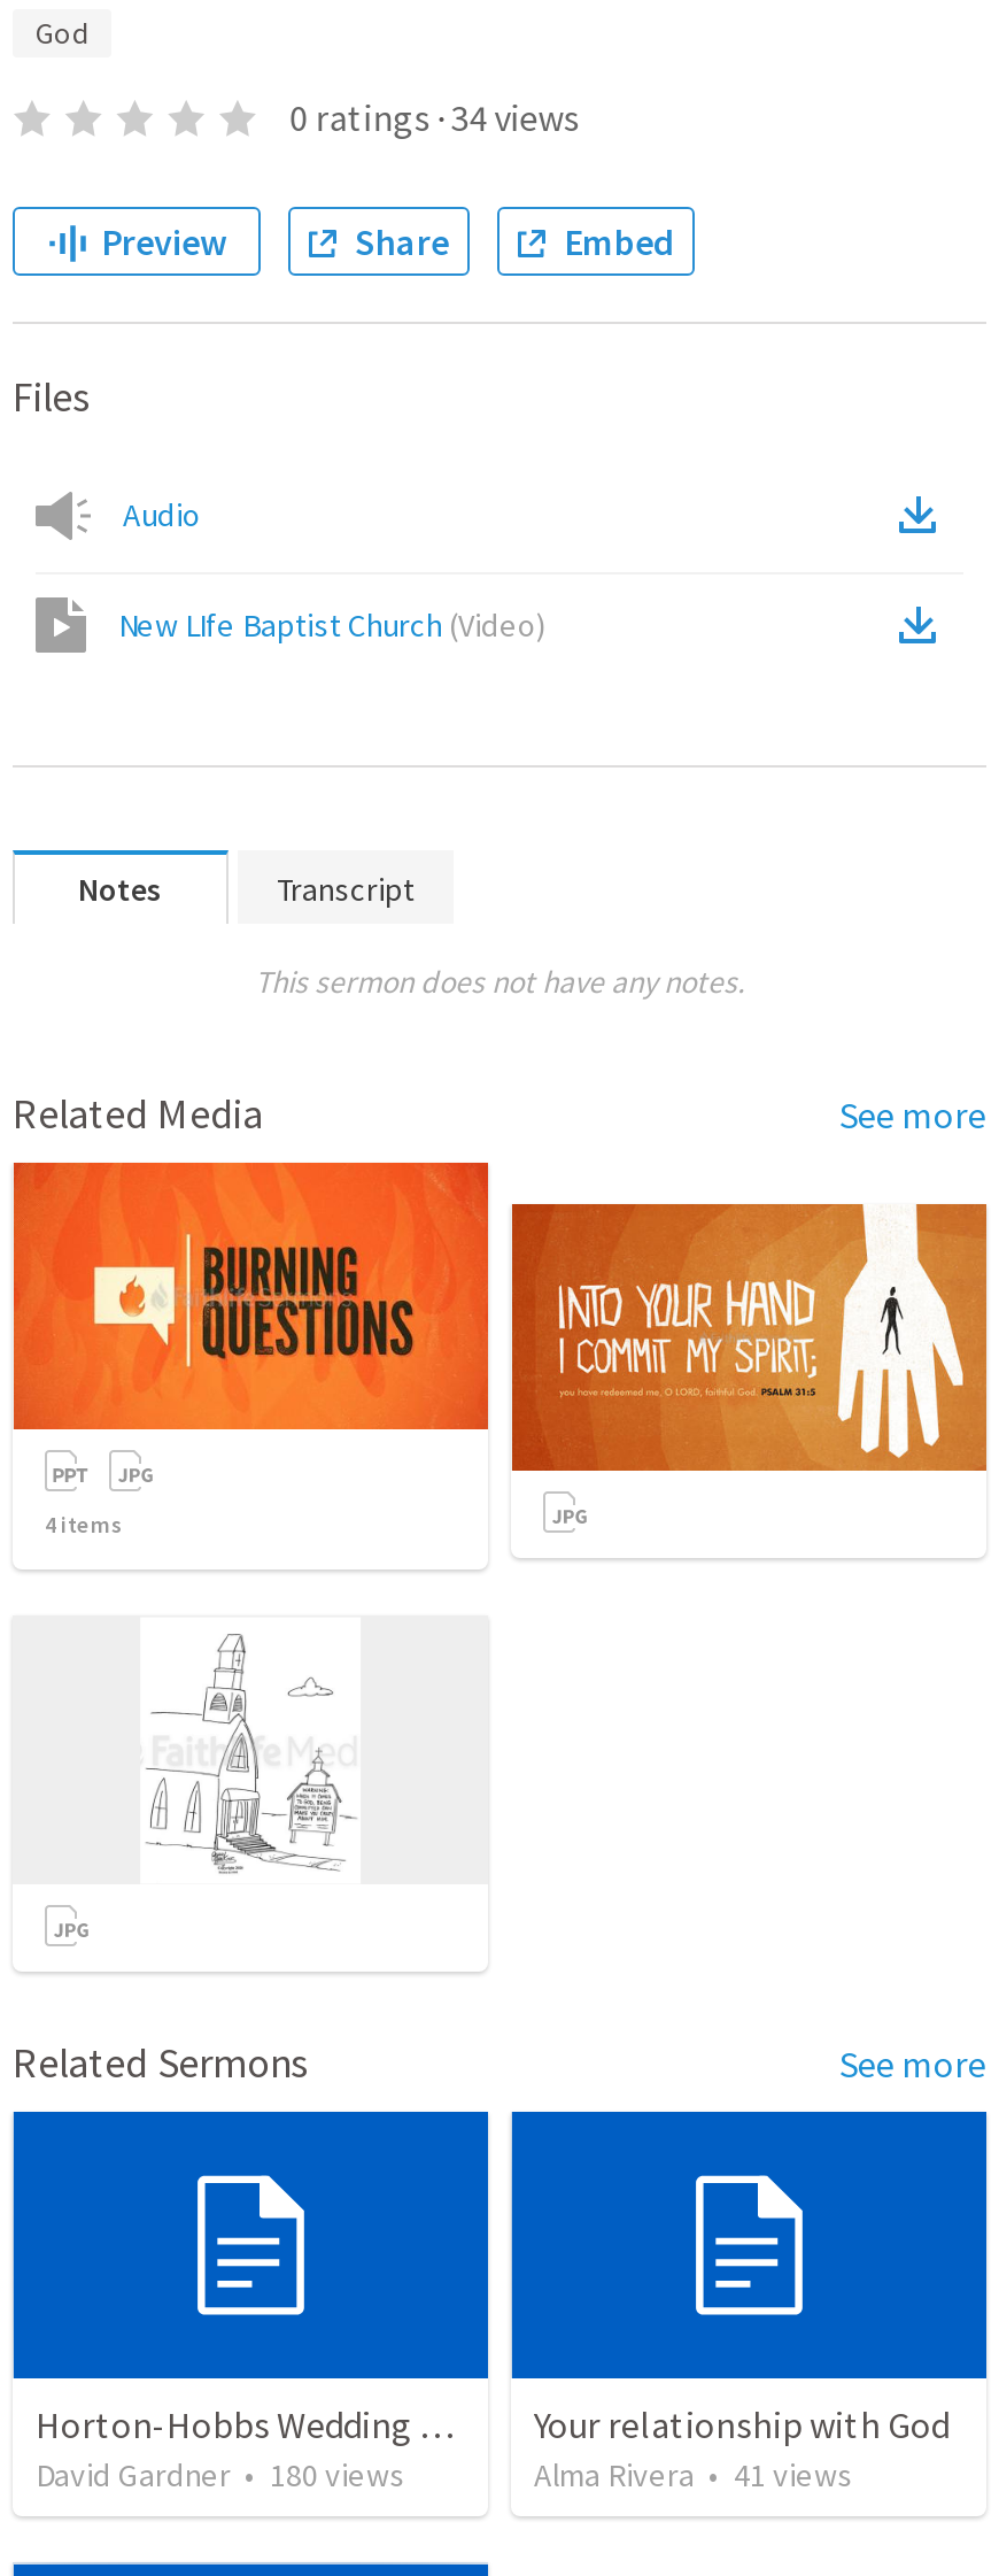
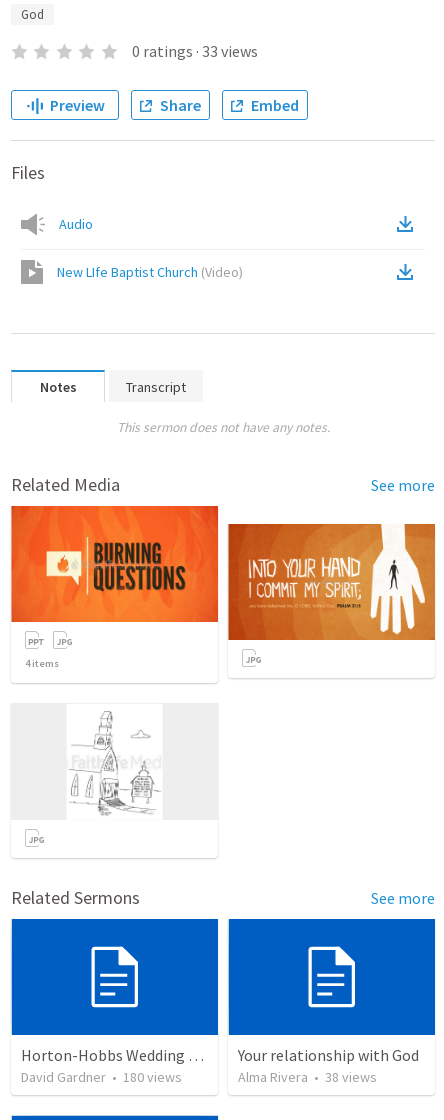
[290,94,579,140] 0 ratings · 34 views -> [132,41,258,61] 0 ratings · 33 views
[534,2455,853,2496] Alma Rivera • 41 views -> [238,1068,377,1086] Alma Rivera • 38 views

